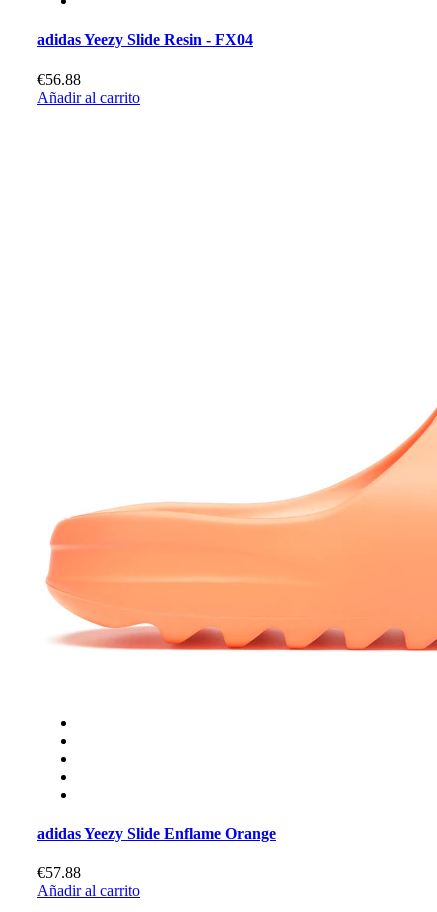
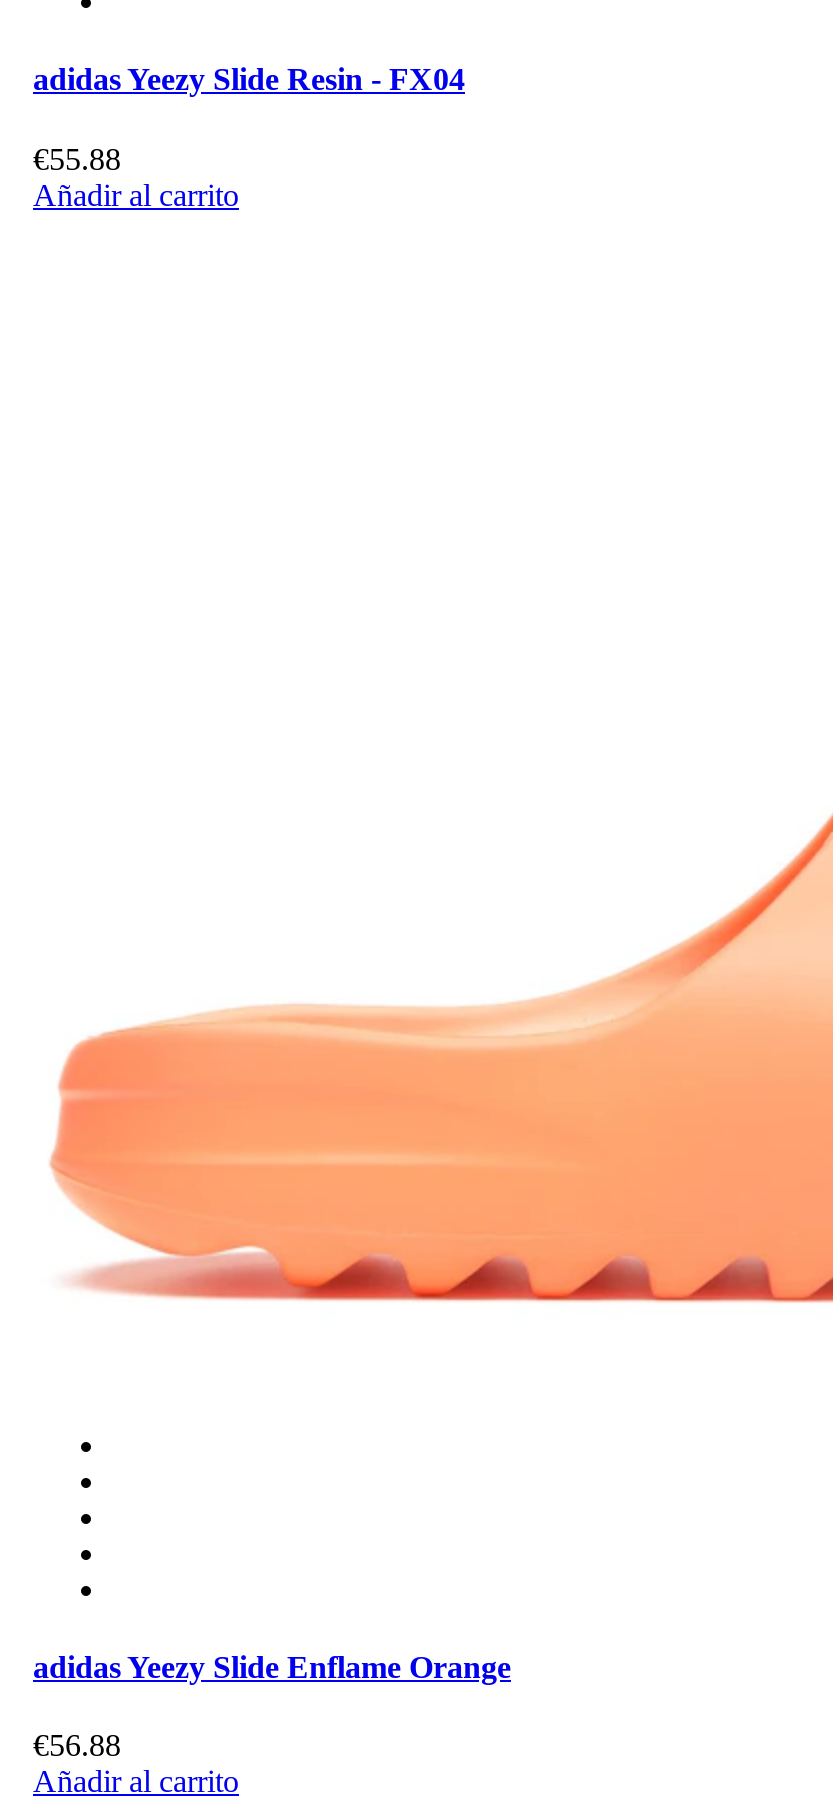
[37,71,81,88] €56.88 -> [33,141,121,175] €55.88
[37,864,81,881] €57.88 -> [33,1728,121,1762] €56.88

